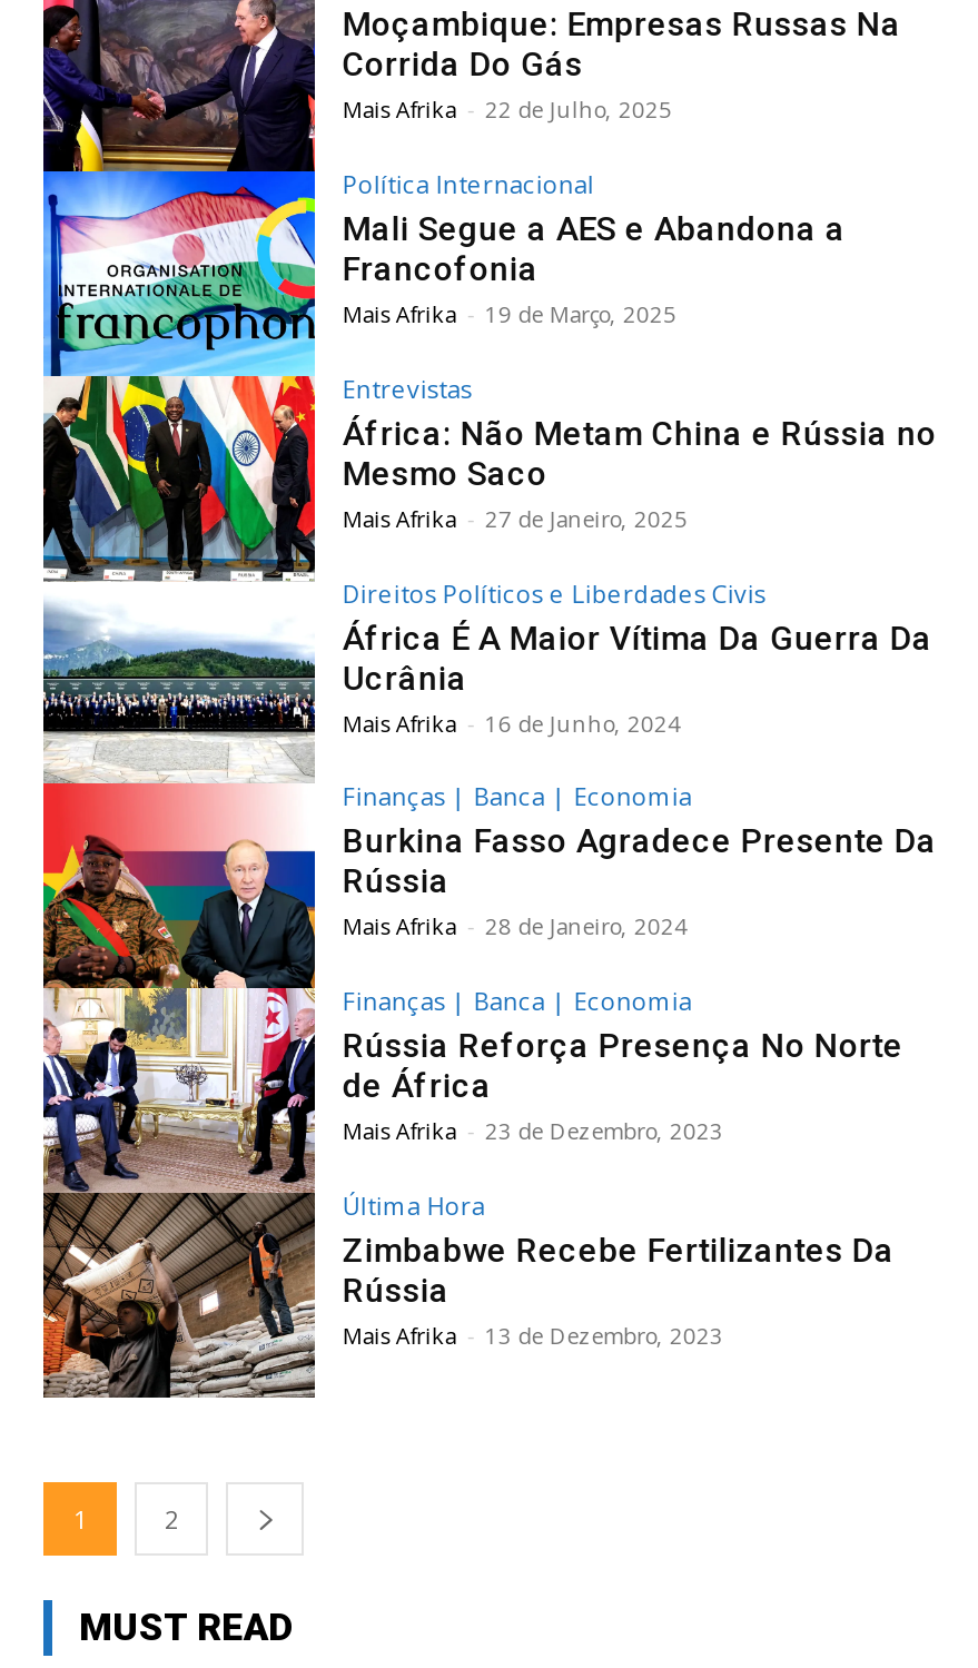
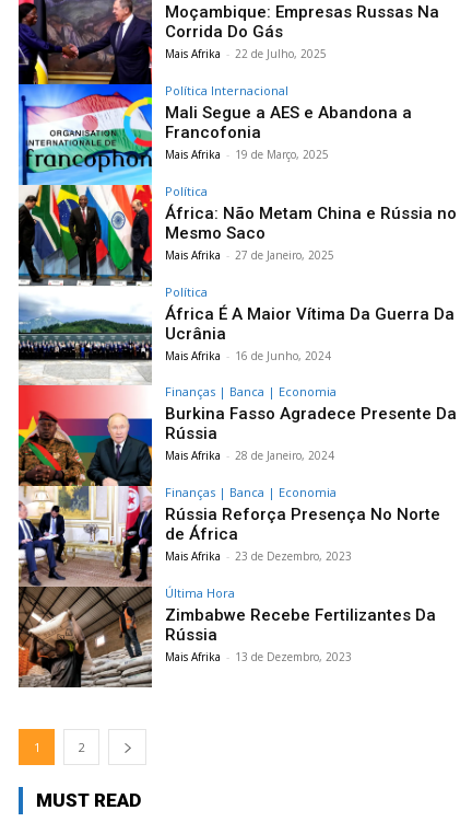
[342,371,472,405] Entrevistas -> [165,183,208,199] Política
[342,576,765,609] Direitos Políticos e Liberdades Civis -> [165,283,208,300] Política

